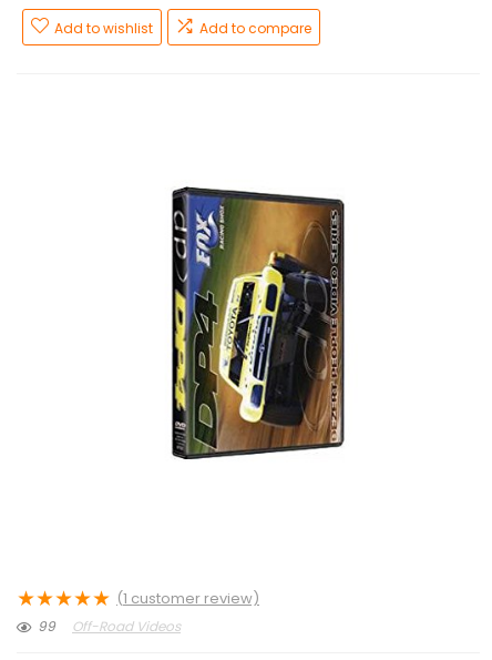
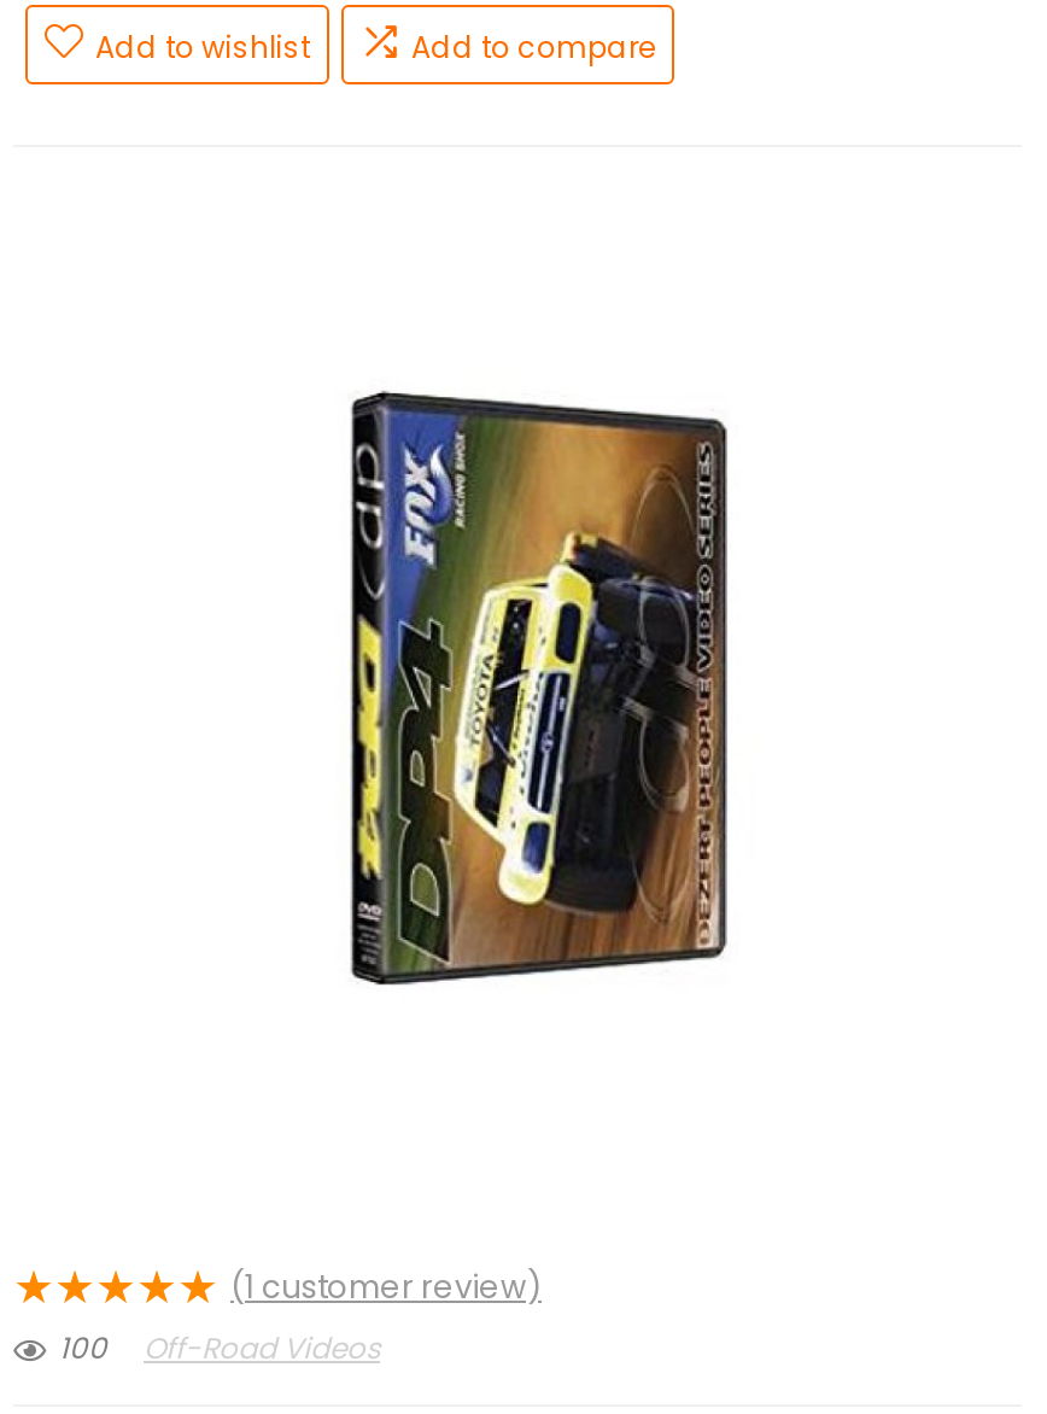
[38,617,181,636] 99 Off-Road Videos -> [59,1327,380,1368] 100 Off-Road Videos

